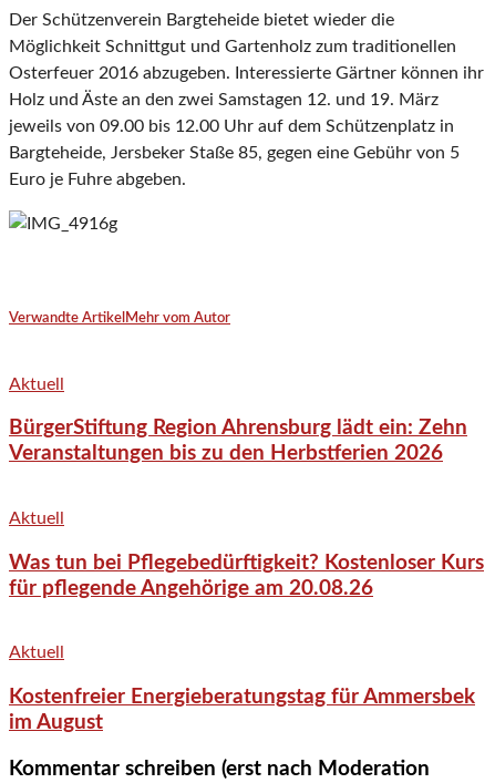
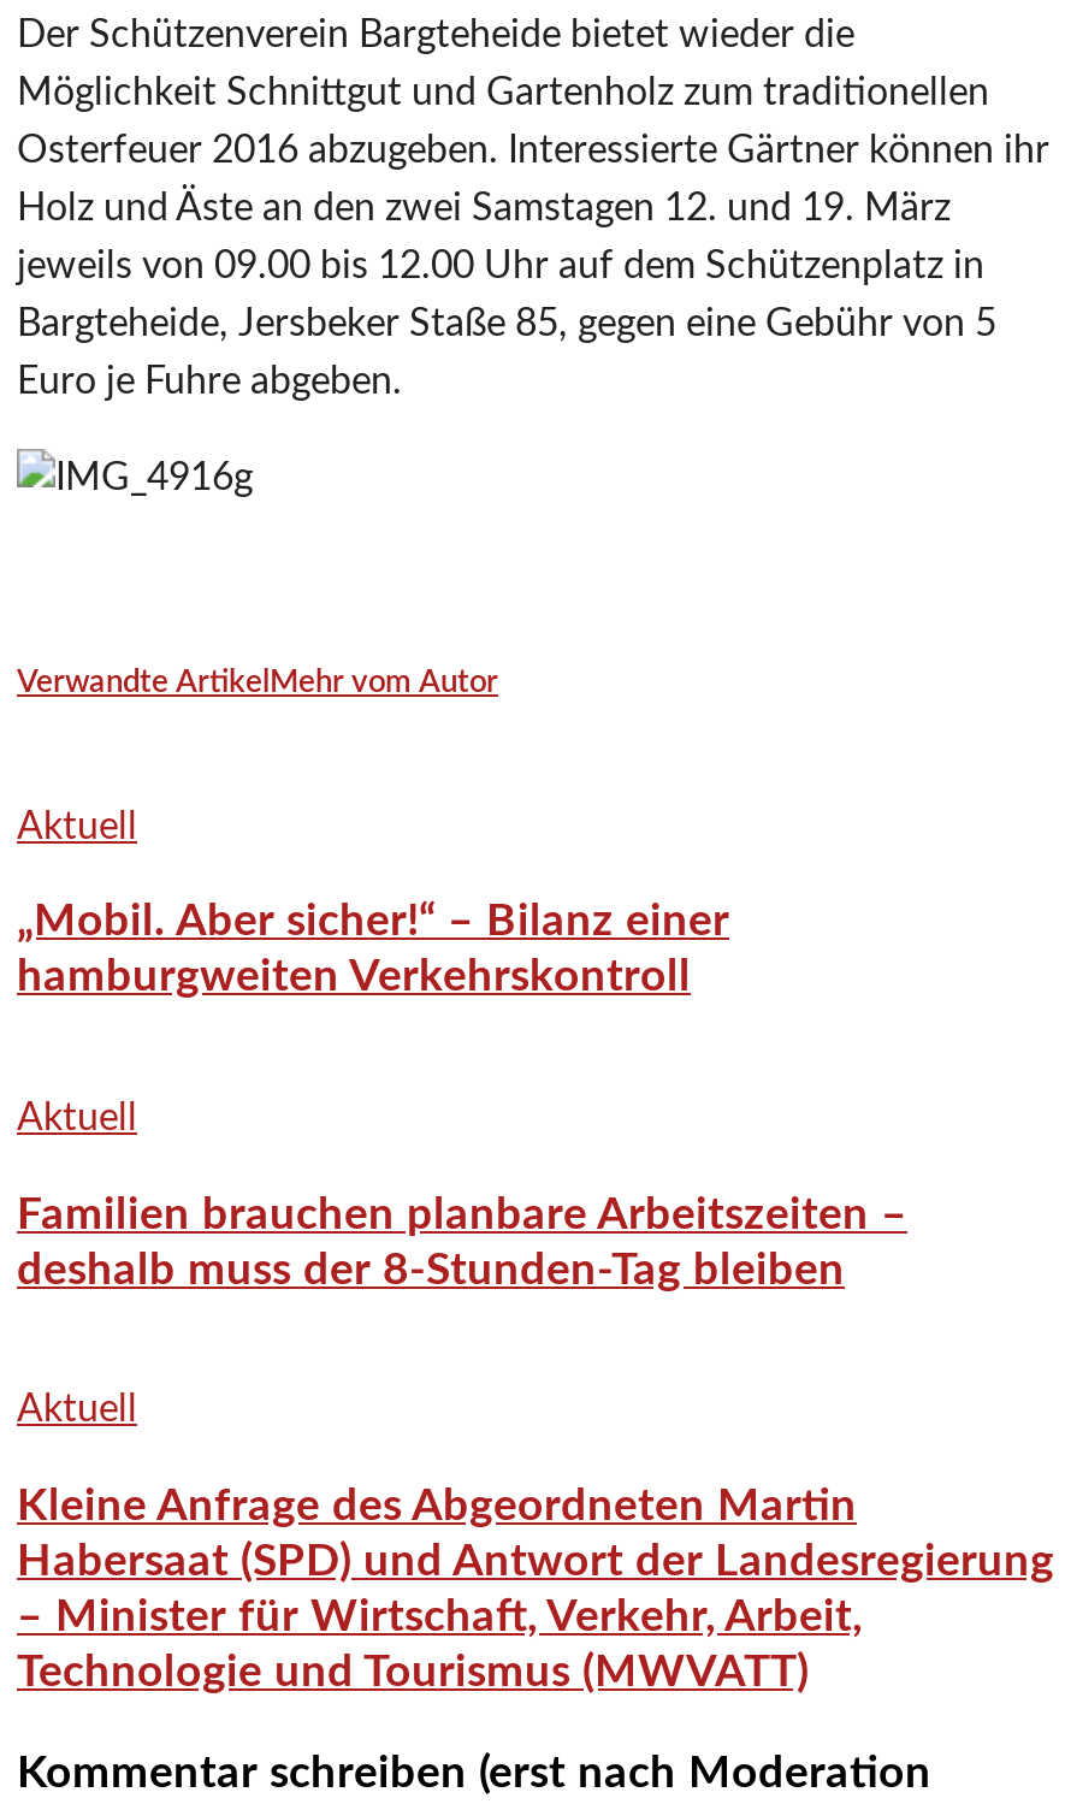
[9,418,467,464] BürgerStiftung Region Ahrensburg lädt ein: Zehn | Veranstaltungen bis zu den Herbstferien 2026 -> [17,900,729,1001] „Mobil. Aber sicher!“ – Bilanz einer | hamburgweiten Verkehrskontroll
[9,552,484,599] Was tun bei Pflegebedürftigkeit? Kostenloser Kurs | für pflegende Angehörige am 20.08.26 -> [17,1192,907,1293] Familien brauchen planbare Arbeitszeiten – | deshalb muss der 8-Stunden-Tag bleiben
[9,687,475,733] Kostenfreier Energieberatungstag für Ammersbek | im August -> [17,1484,1054,1696] Kleine Anfrage des Abgeordneten Martin | Habersaat (SPD) und Antwort der Landesregierung | – Minister für Wirtschaft, Verkehr, Arbeit, | Technologie und Tourismus (MWVATT)

